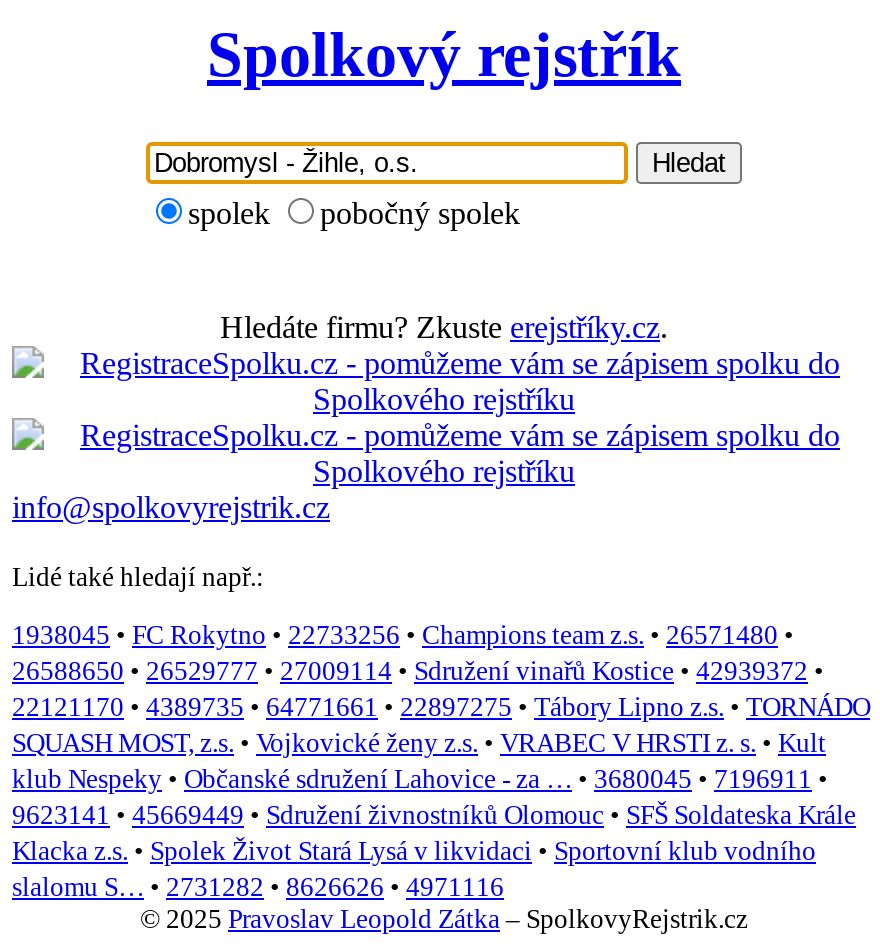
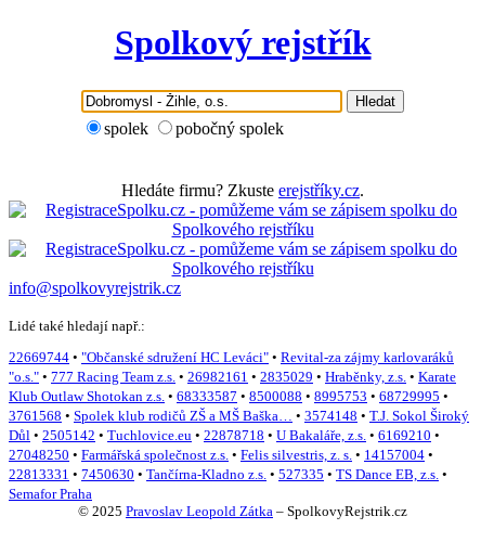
[12,620,870,902] 1938045 • FC Rokytno • 22733256 • Champions team z.s. • 26571480 • | 26588650 • 26529777 • 27009114 • Sdružení vinařů Kostice • 42939372 • | 22121170 • 4389735 • 64771661 • 22897275 • Tábory Lipno z.s. • TORNÁDO | SQUASH MOST, z.s. • Vojkovické ženy z.s. • VRABEC V HRSTI z. s. • Kult | klub Nespeky • Občanské sdružení Lahovice - za … • 3680045 • 7196911 • | 9623141 • 45669449 • Sdružení živnostníků Olomouc • SFŠ Soldateska Krále | Klacka z.s. • Spolek Život Stará Lysá v likvidaci • Sportovní klub vodního | slalomu S… • 2731282 • 8626626 • 4971116 -> [9,349,469,502] 22669744 • "Občanské sdružení HC Leváci" • Revital-za zájmy karlovaráků | "o.s." • 777 Racing Team z.s. • 26982161 • 2835029 • Hraběnky, z.s. • Karate | Klub Outlaw Shotokan z.s. • 68333587 • 8500088 • 8995753 • 68729995 • | 3761568 • Spolek klub rodičů ZŠ a MŠ Baška… • 3574148 • T.J. Sokol Široký | Důl • 2505142 • Tuchlovice.eu • 22878718 • U Bakaláře, z.s. • 6169210 • | 27048250 • Farmářská společnost z.s. • Felis silvestris, z. s. • 14157004 • | 22813331 • 7450630 • Tančírna-Kladno z.s. • 527335 • TS Dance EB, z.s. • | Semafor Praha

